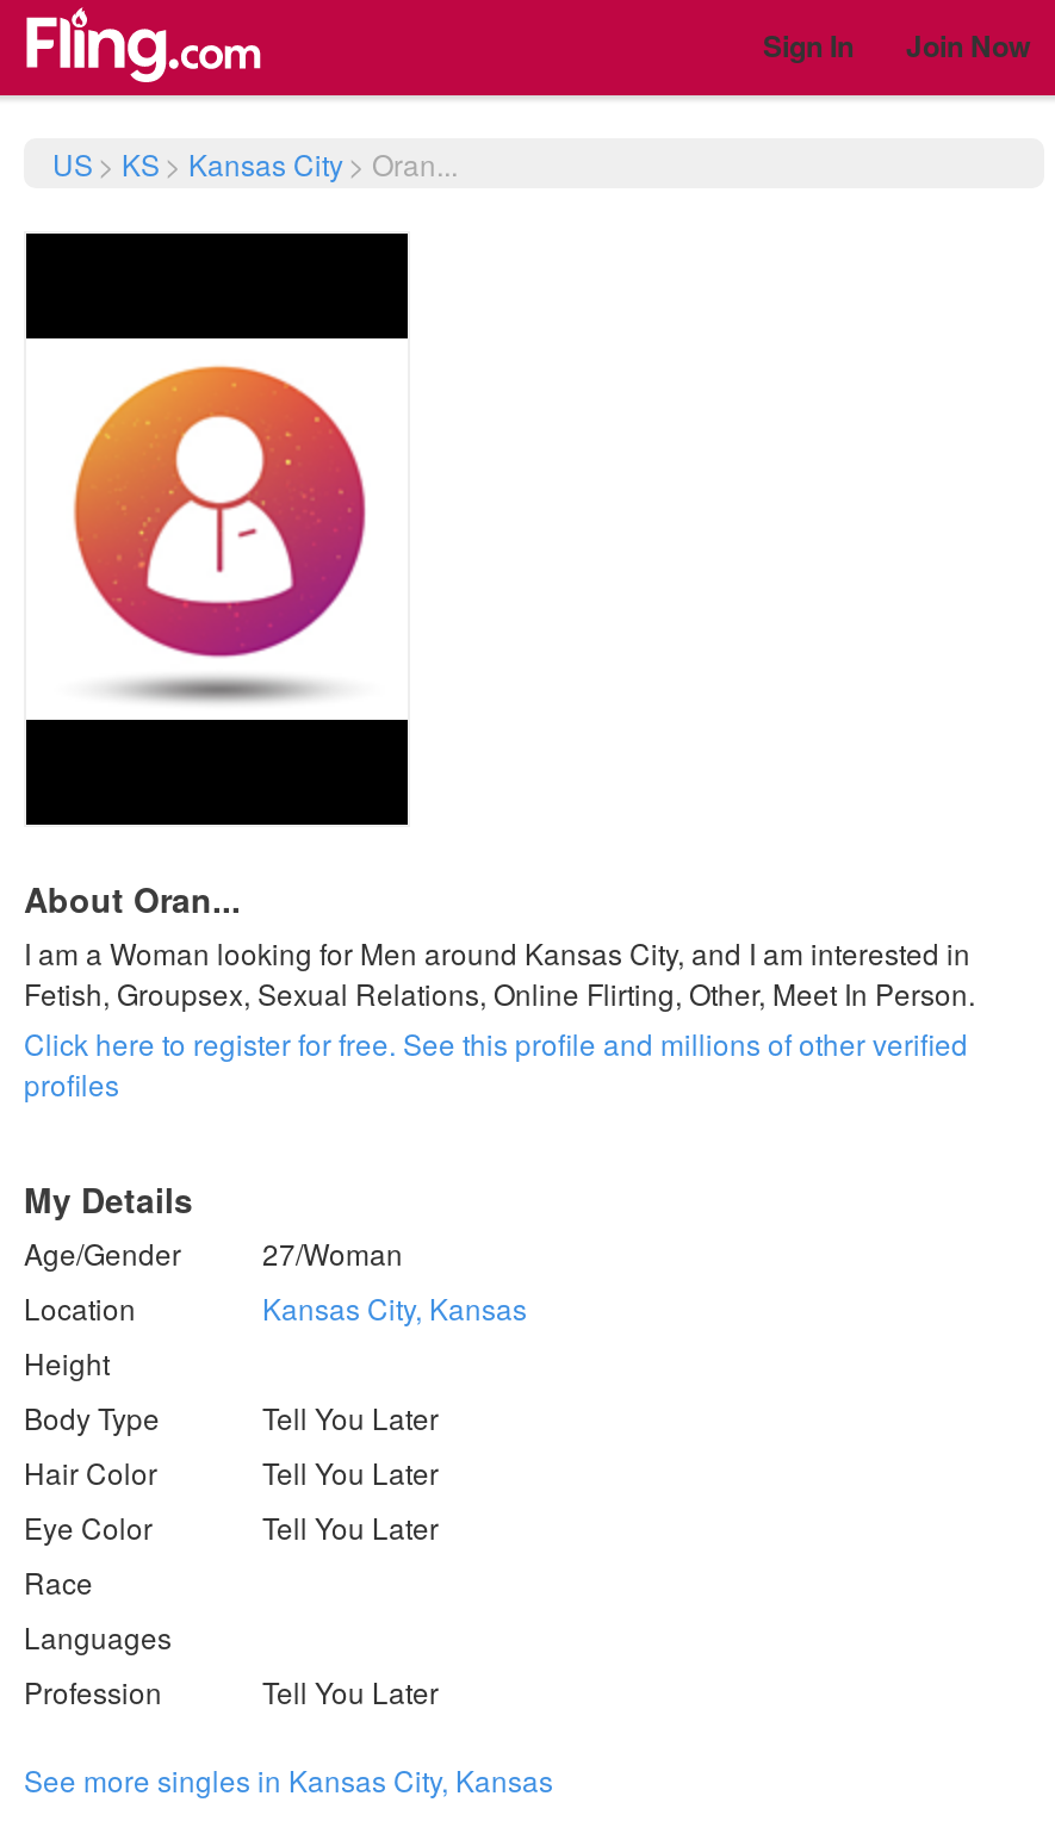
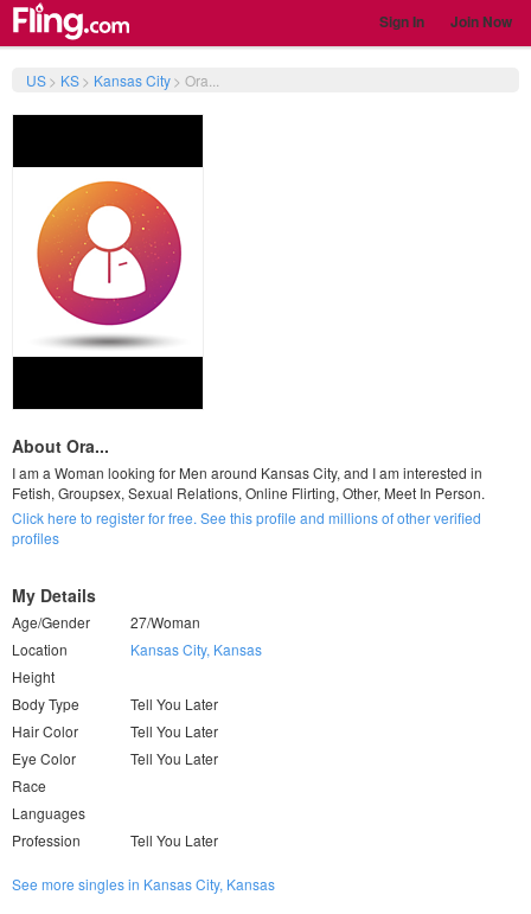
[52,143,458,184] US > KS > Kansas City > Oran... -> [26,70,219,90] US > KS > Kansas City > Ora...
[24,875,241,922] About Oran... -> [12,434,109,458] About Ora...

